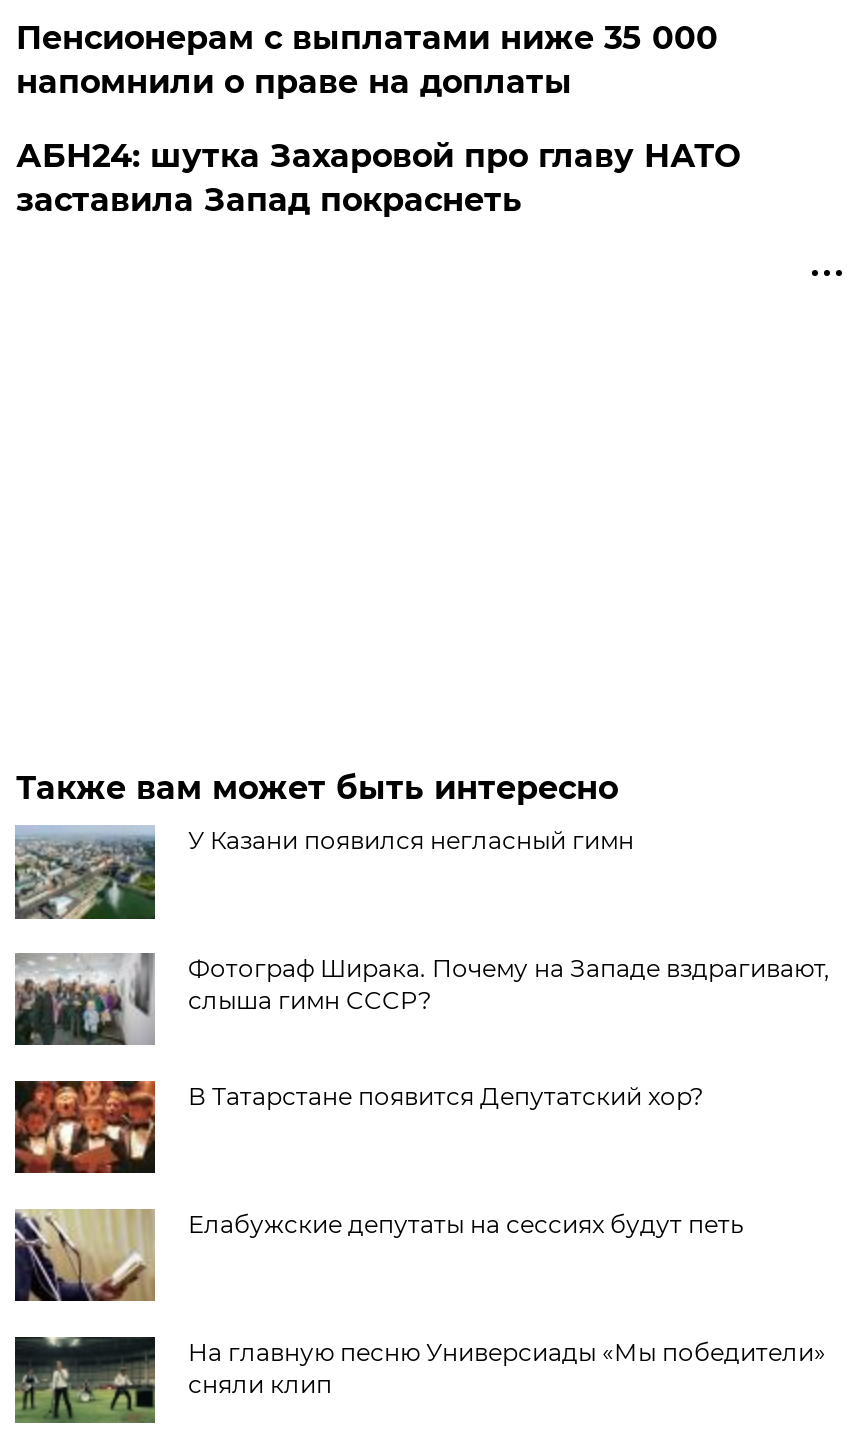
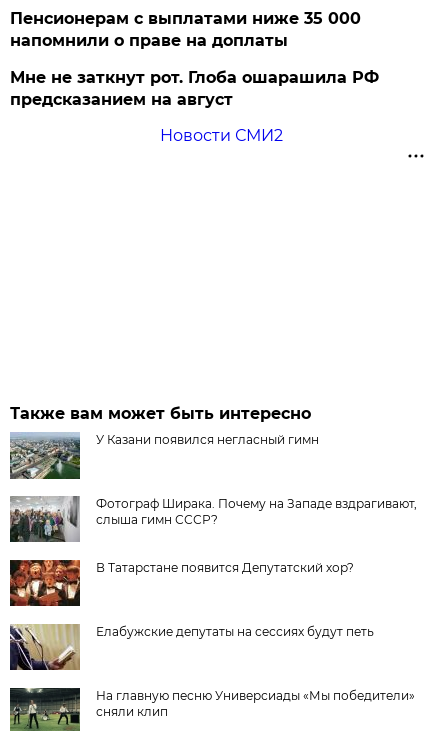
[16,137,740,219] АБН24: шутка Захаровой про главу НАТО | заставила Запад покраснеть -> [10,68,379,145] Мне не заткнут рот. Глоба ошарашила РФ | предсказанием на август | Новости СМИ2

